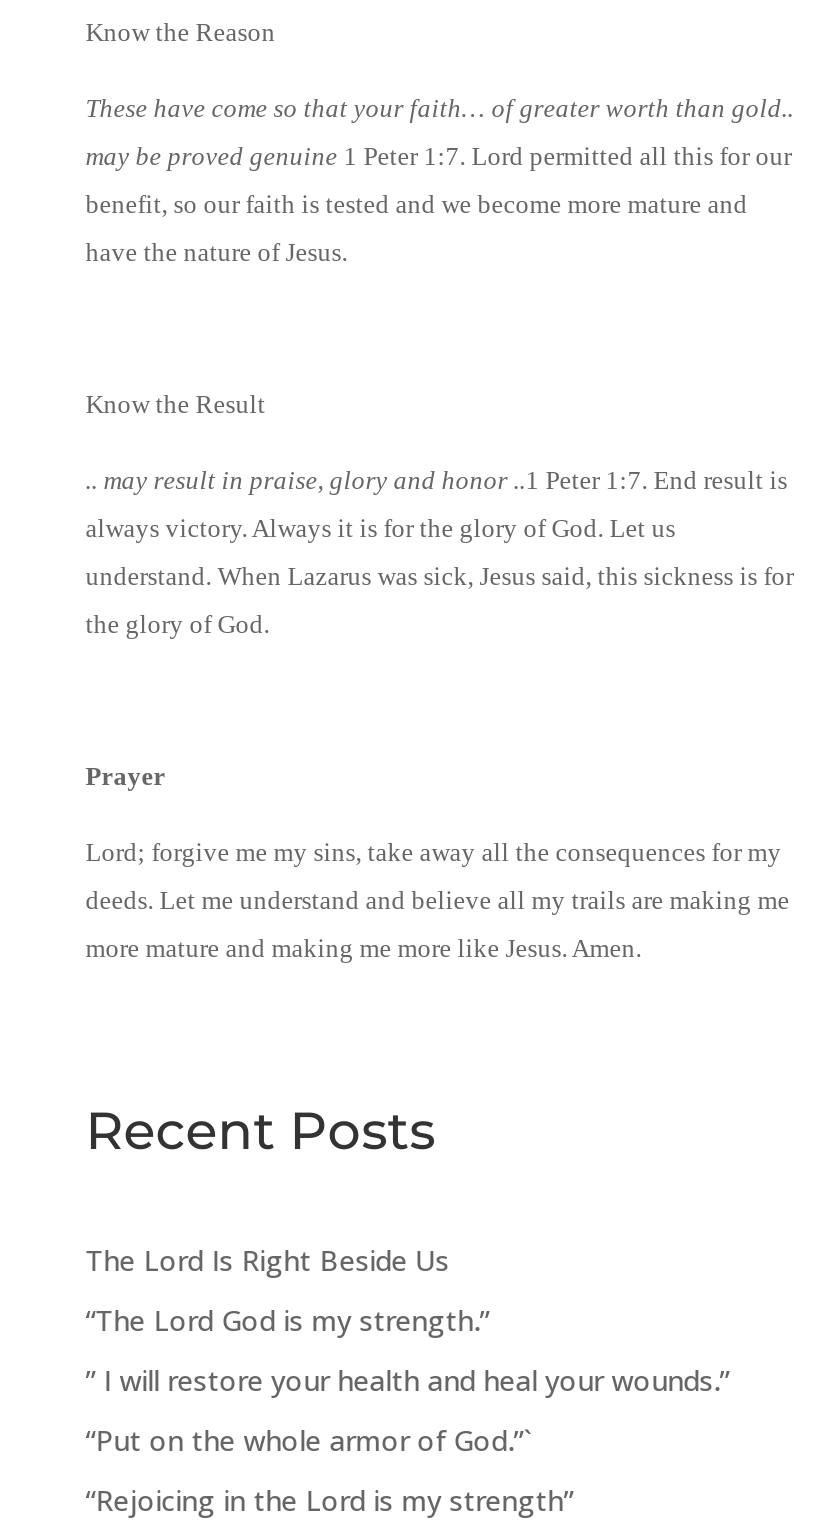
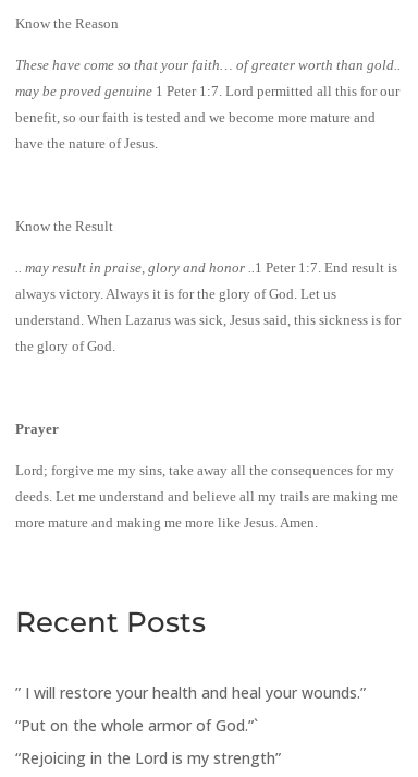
[86,1241,490,1339] The Lord Is Right Beside Us | “The Lord God is my strength.” -> none

